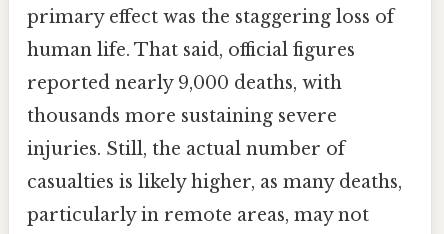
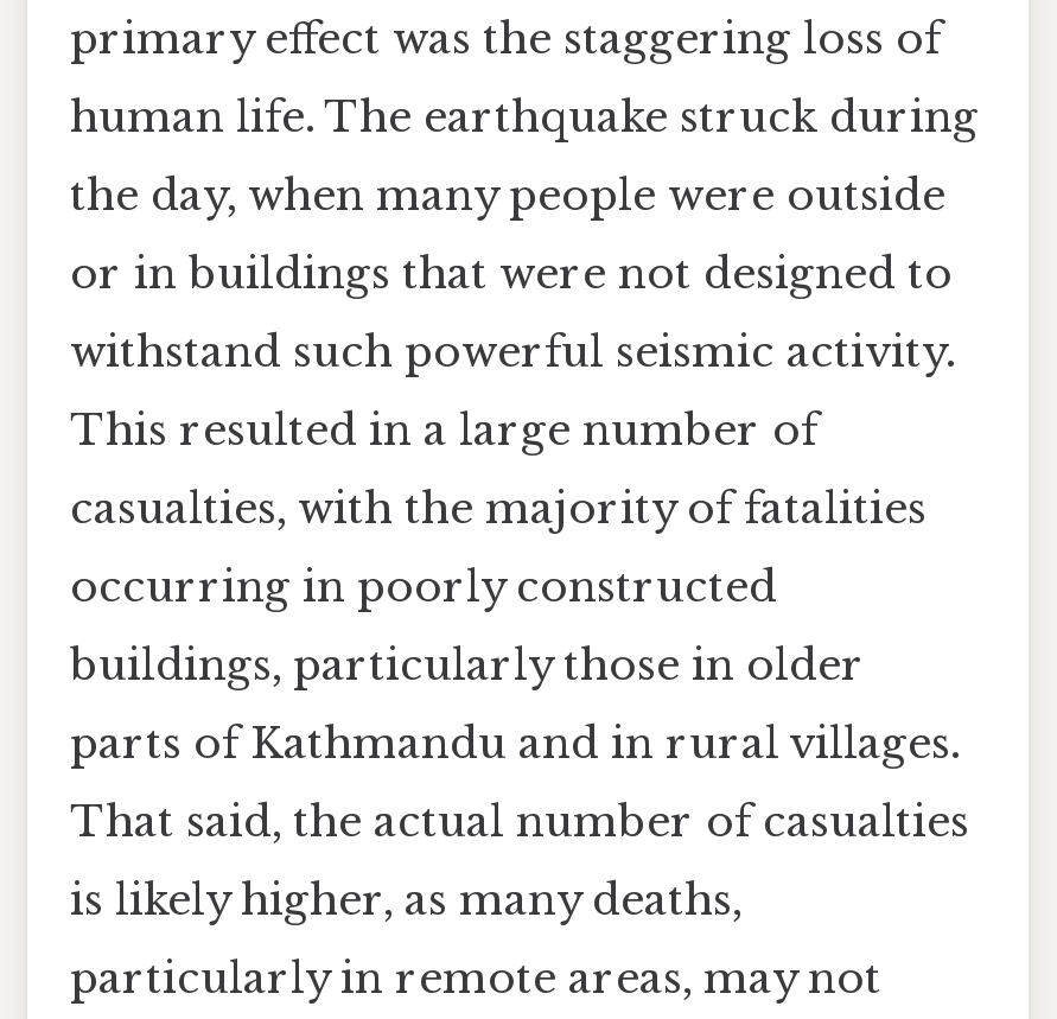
[27,39,402,193] human life. That said, official figures | reported nearly 9,000 deaths, with | thousands more sustaining severe | injuries. Still, the actual number of | casualties is likely higher, as many deaths, -> [70,93,979,928] human life. The earthquake struck during | the day, when many people were outside | or in buildings that were not designed to | withstand such powerful seismic activity. | This resulted in a large number of | casualties, with the majority of fatalities | occurring in poorly constructed | buildings, particularly those in older | parts of Kathmandu and in rural villages. | That said, the actual number of casualties | is likely higher, as many deaths,

